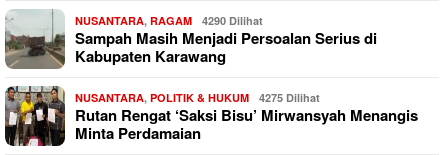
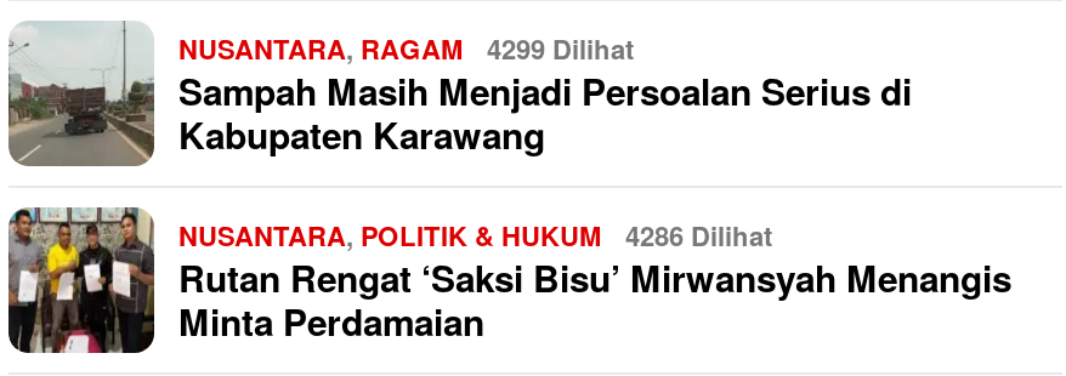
[75,13,263,28] NUSANTARA, RAGAM 4290 Dilihat -> [178,31,635,68] NUSANTARA, RAGAM 4299 Dilihat
[75,90,320,105] NUSANTARA, POLITIK & HUKUM 4275 Dilihat -> [178,218,773,254] NUSANTARA, POLITIK & HUKUM 4286 Dilihat

